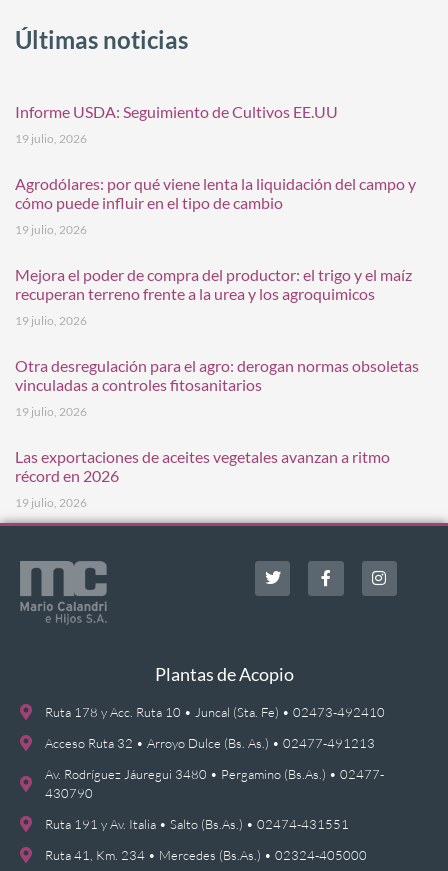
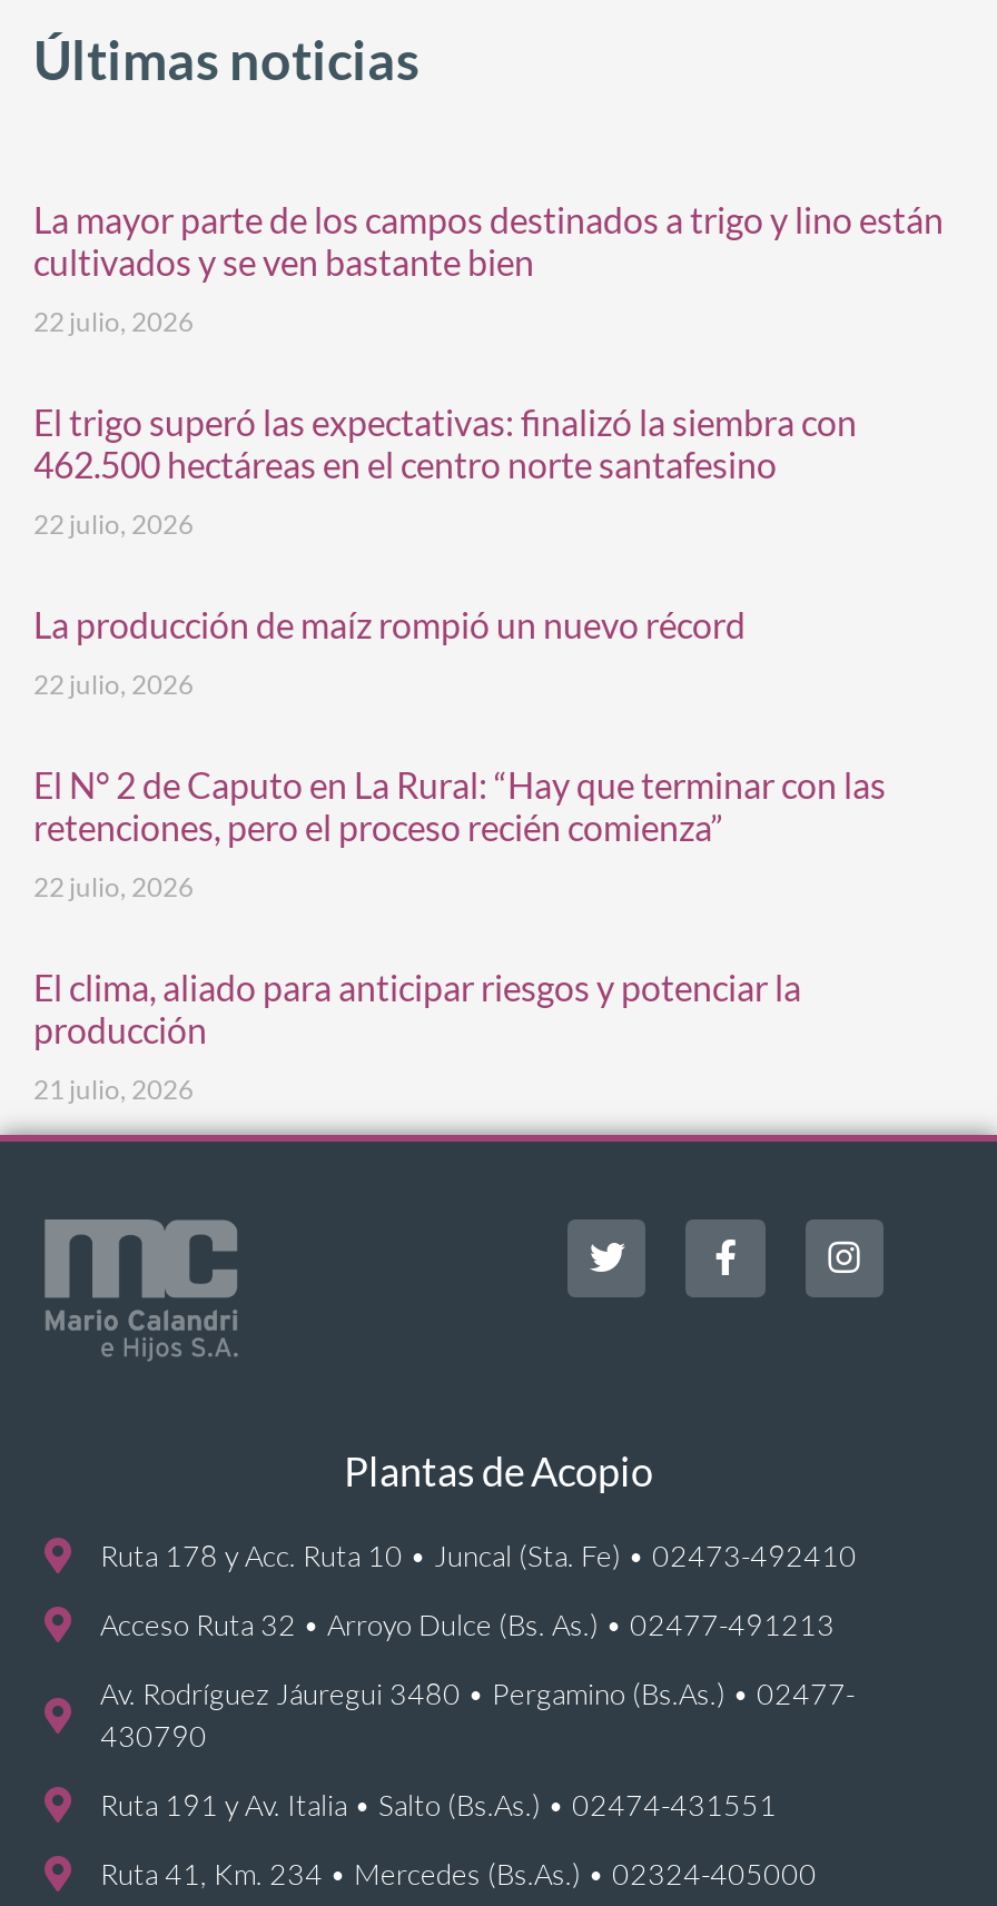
[15,102,338,121] Informe USDA: Seguimiento de Cultivos EE.UU -> [33,198,944,282] La mayor parte de los campos destinados a trigo y lino están | cultivados y se ven bastante bien
[15,131,87,146] 19 julio, 2026 -> [33,304,194,338] 22 julio, 2026
[15,174,416,212] Agrodólares: por qué viene lenta la liquidación del campo y | cómo puede influir en el tipo de cambio -> [33,400,857,485] El trigo superó las expectativas: finalizó la siembra con | 462.500 hectáreas en el centro norte santafesino
[15,222,87,237] 19 julio, 2026 -> [33,507,194,540] 22 julio, 2026
[15,265,412,303] Mejora el poder de compra del productor: el trigo y el maíz | recuperan terreno frente a la urea y los agroquimicos -> [33,603,746,645] La producción de maíz rompió un nuevo récord
[15,313,87,328] 19 julio, 2026 -> [33,667,194,701] 22 julio, 2026
[15,356,419,394] Otra desregulación para el agro: derogan normas obsoletas | vinculadas a controles fitosanitarios -> [33,763,886,847] El N° 2 de Caputo en La Rural: “Hay que terminar con las | retenciones, pero el proceso recién comienza”
[15,404,87,419] 19 julio, 2026 -> [33,870,194,903] 22 julio, 2026
[15,447,390,485] Las exportaciones de aceites vegetales avanzan a ritmo | récord en 2026 -> [33,965,801,1050] El clima, aliado para anticipar riesgos y potenciar la | producción
[15,495,87,510] 19 julio, 2026 -> [33,1072,194,1106] 21 julio, 2026

